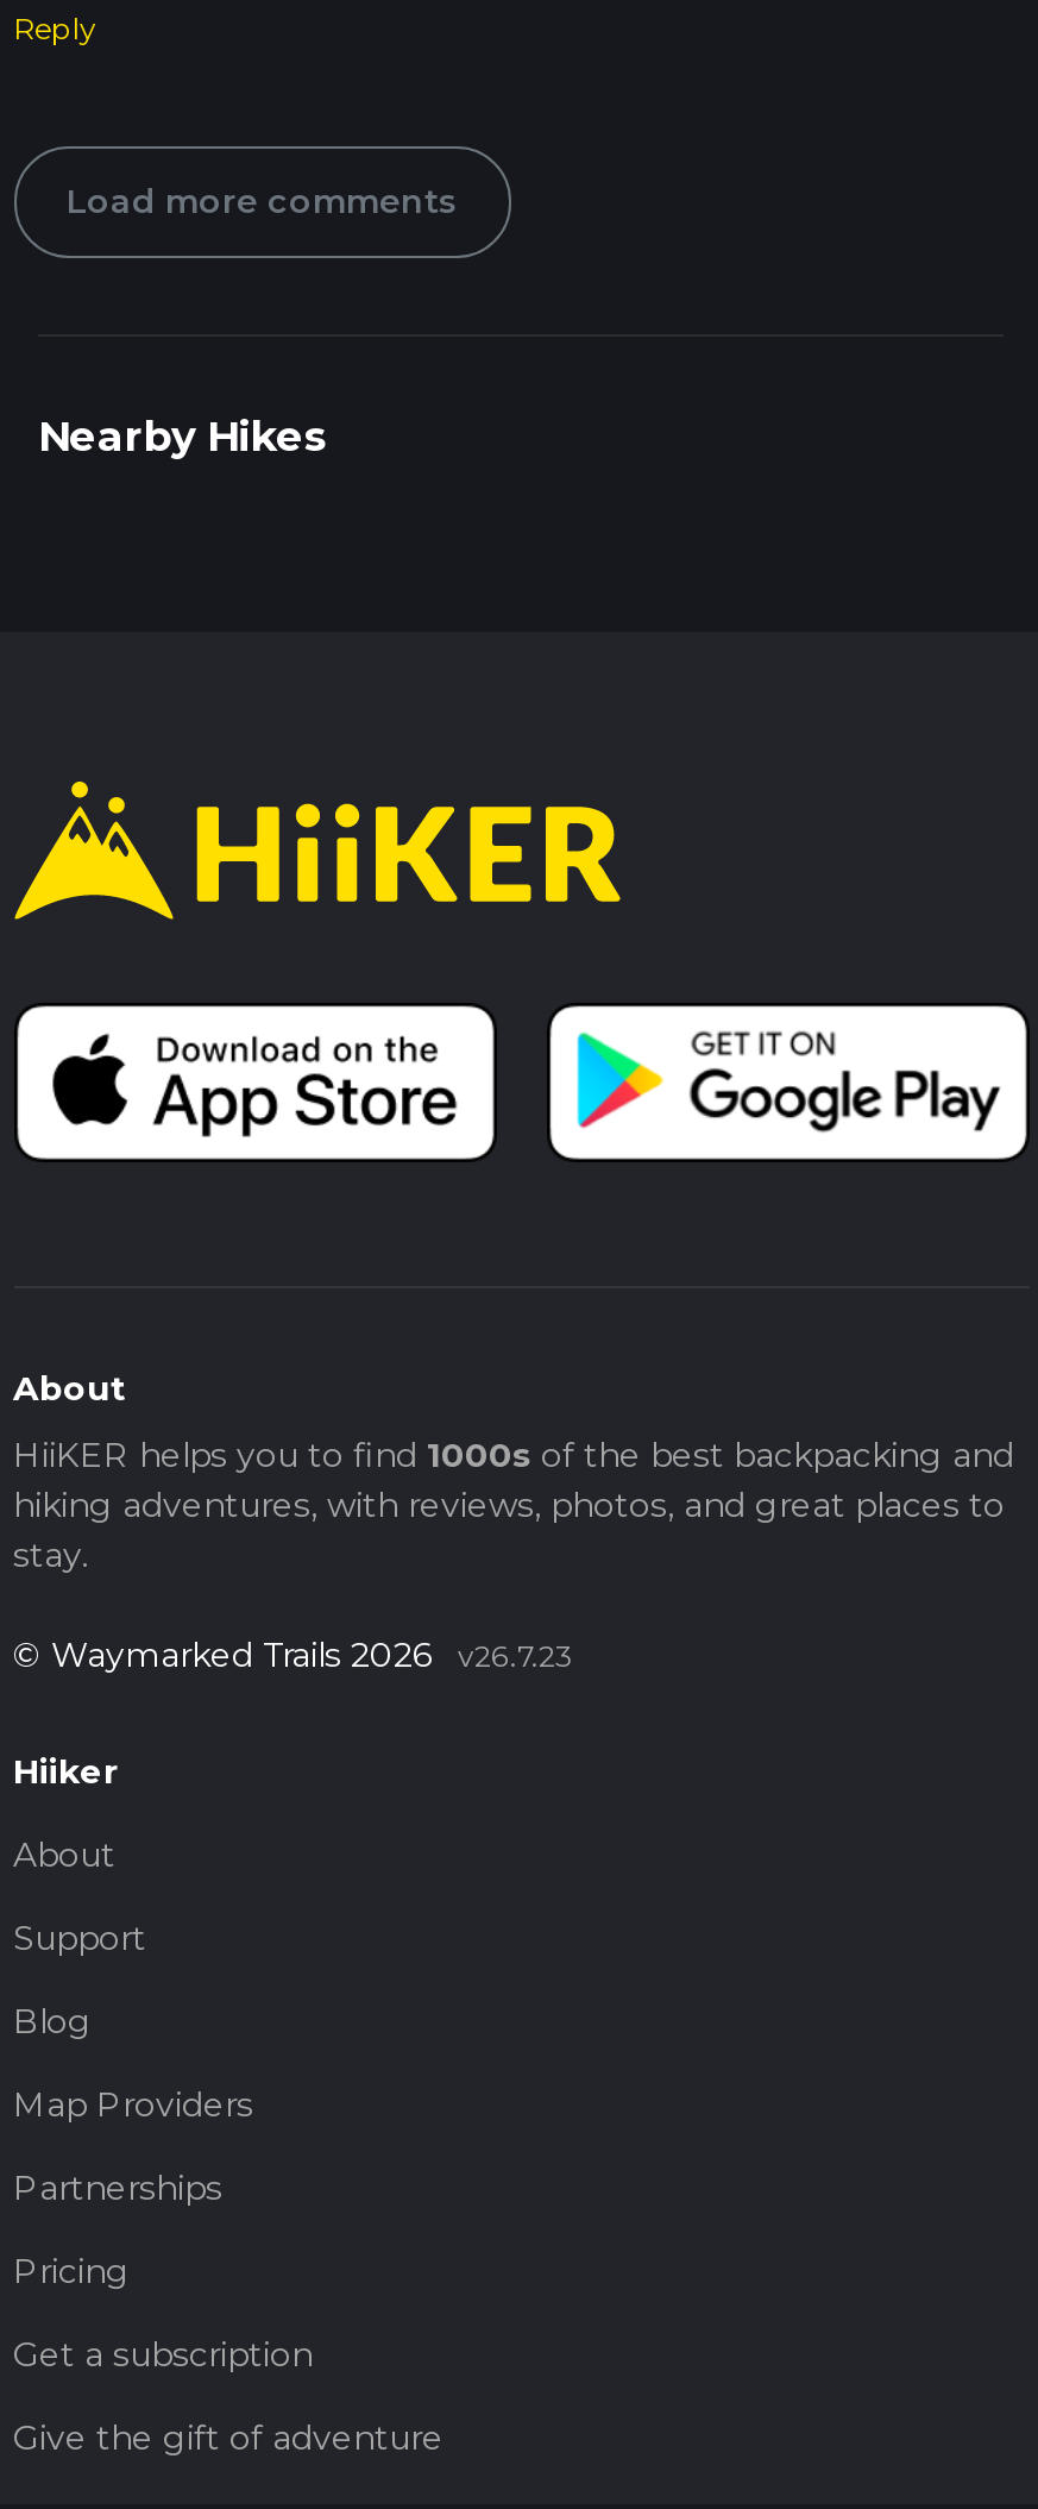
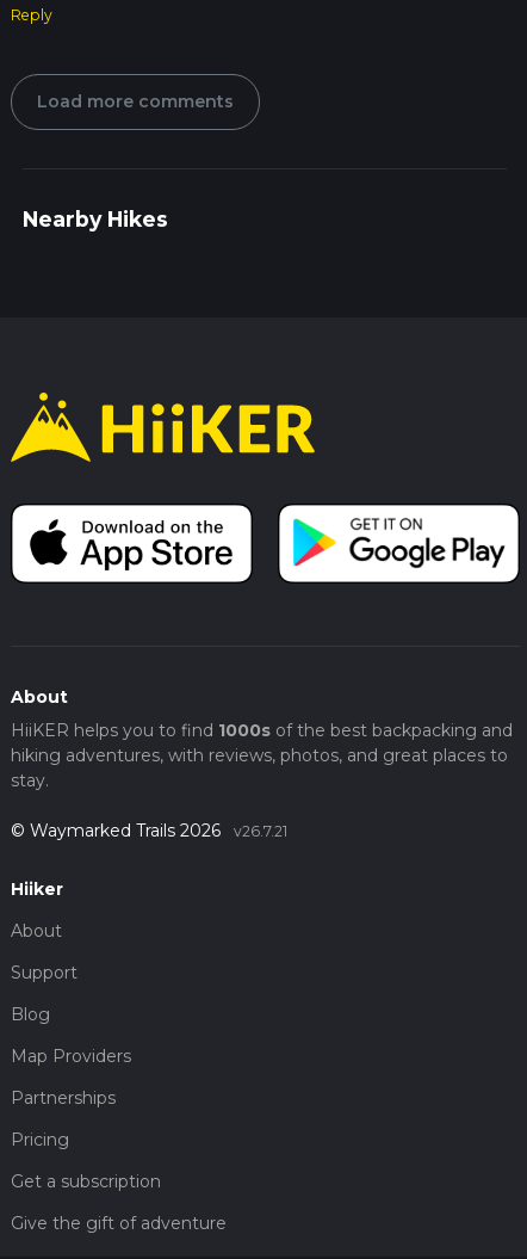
[13,1633,572,1676] © Waymarked Trails 2026 v26.7.23 -> [10,820,287,841] © Waymarked Trails 2026 v26.7.21

